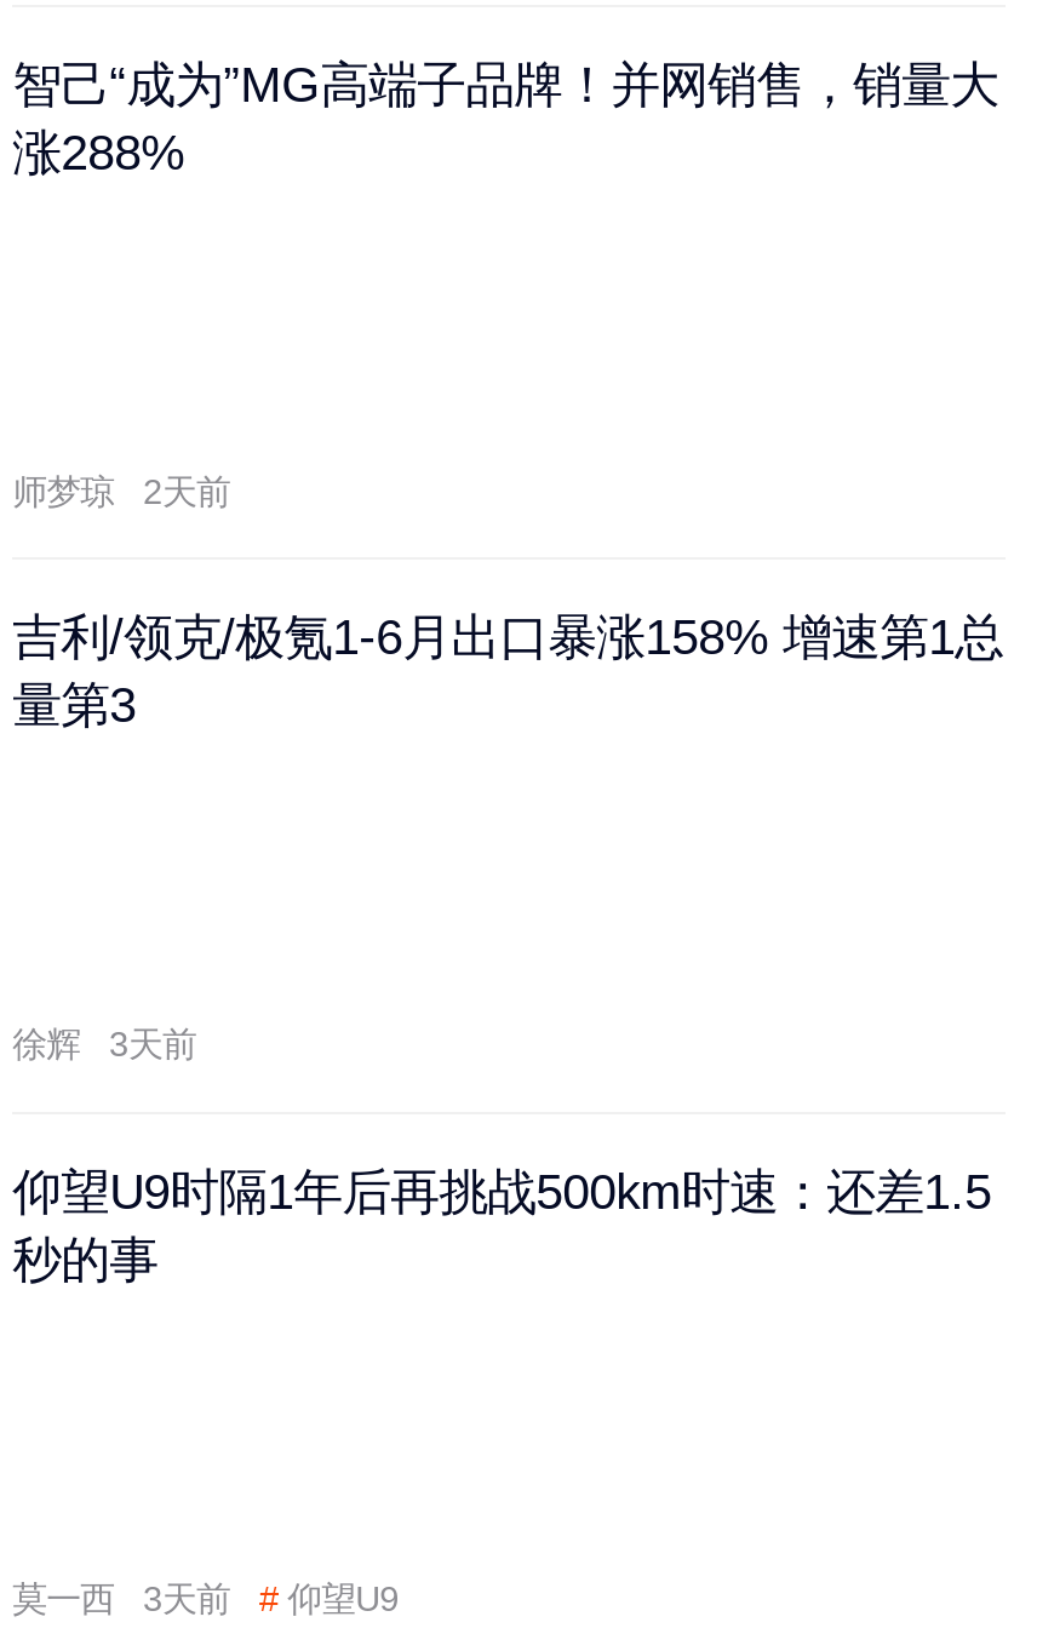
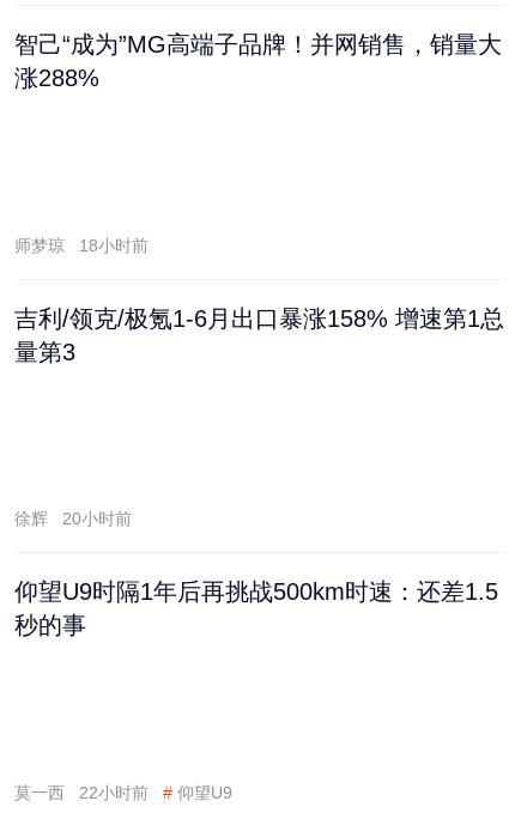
[12,472,230,510] 师梦琼 2天前 -> [14,236,149,255] 师梦琼 18小时前
[109,1026,196,1064] 3天前 -> [62,509,132,529] 20小时前
[12,1580,399,1618] 莫一西 3天前 # 仰望U9 -> [14,783,232,802] 莫一西 22小时前 # 仰望U9

